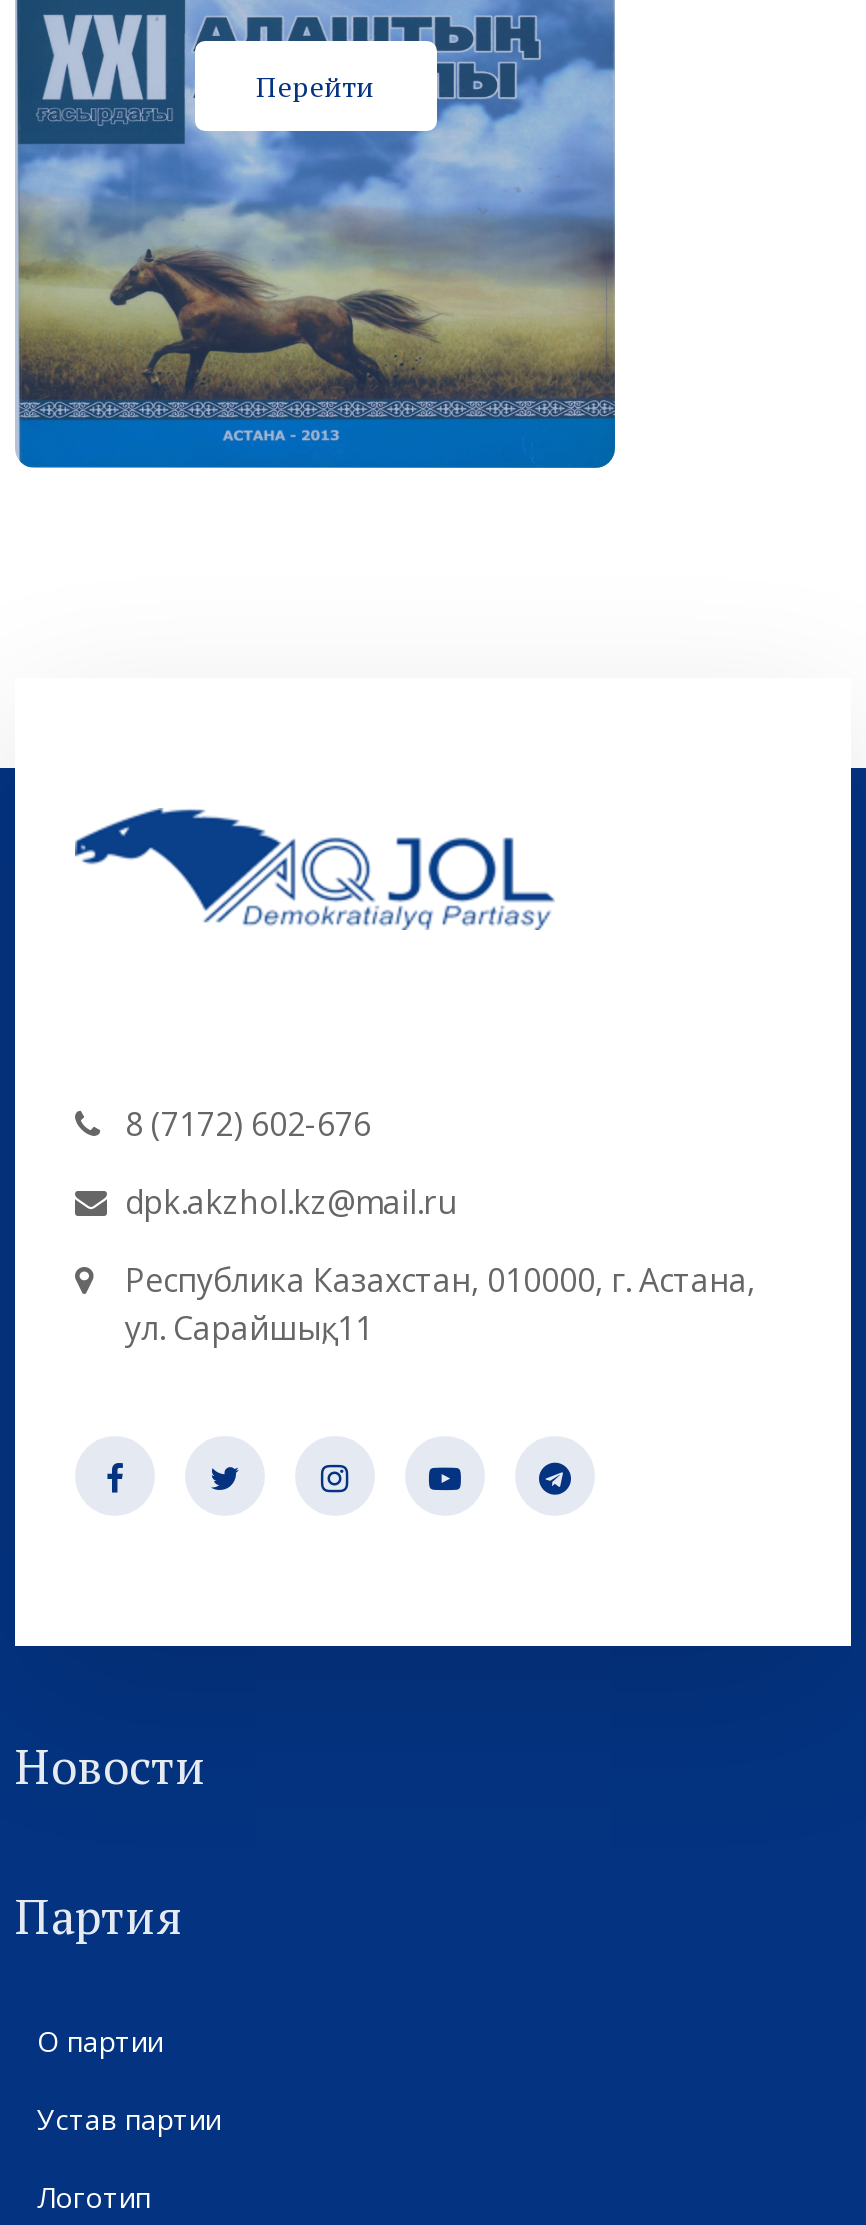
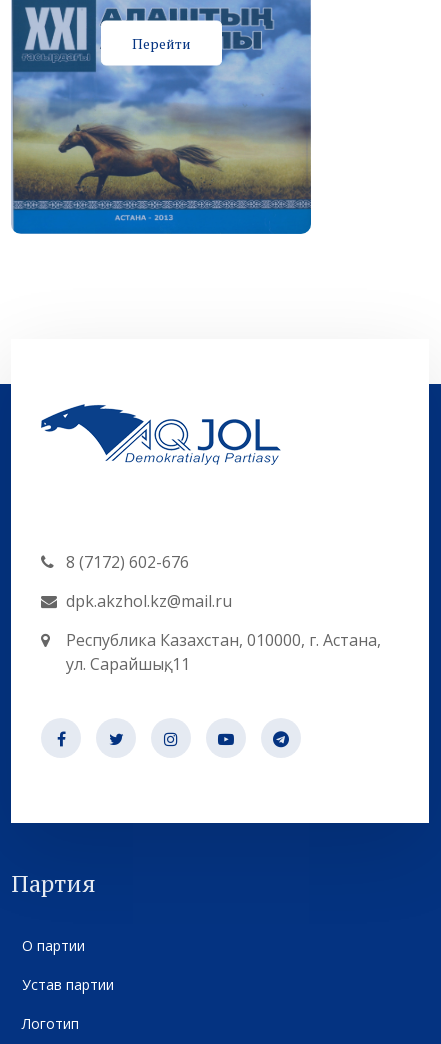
[15,1734,207,1798] Новости -> none

